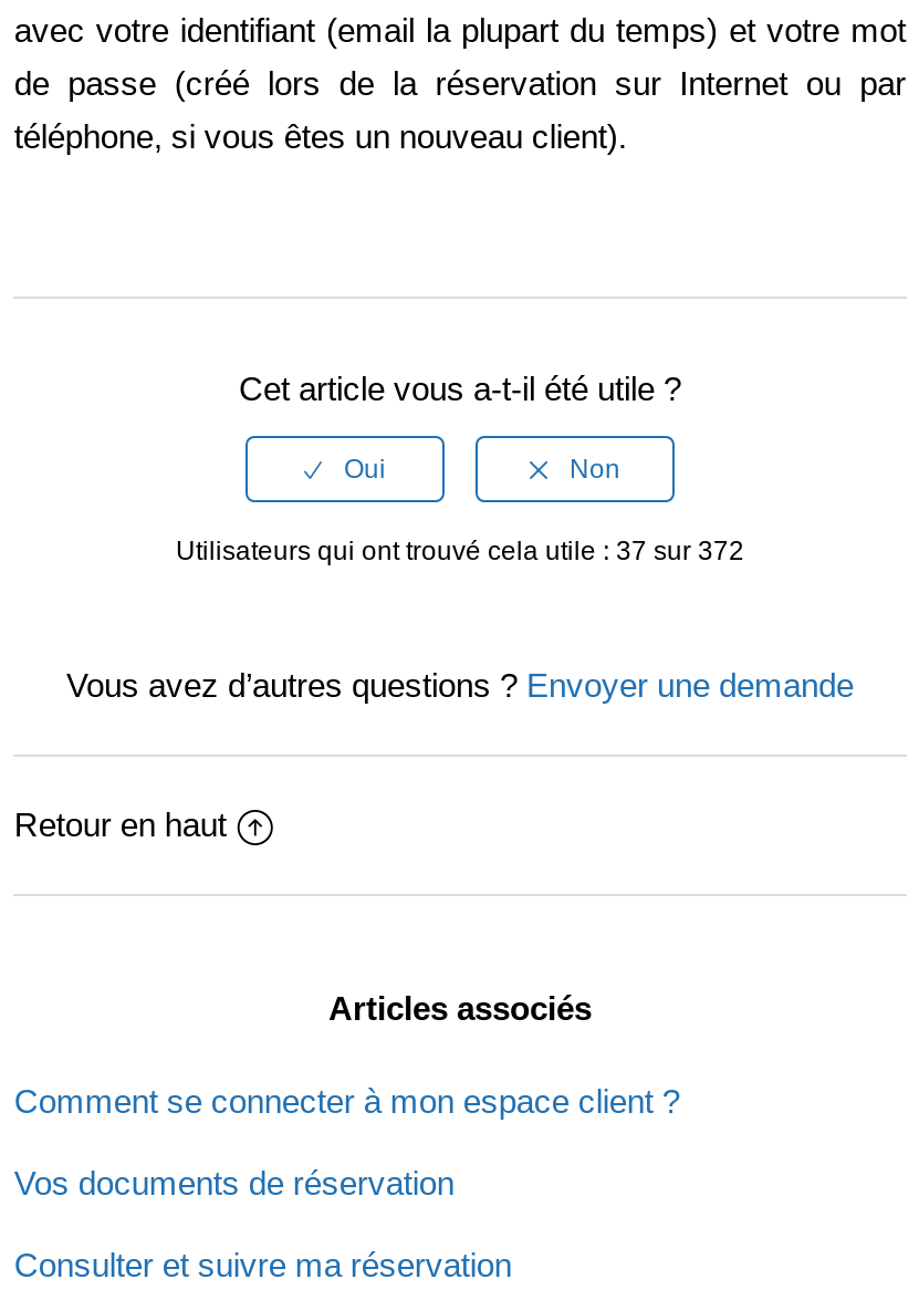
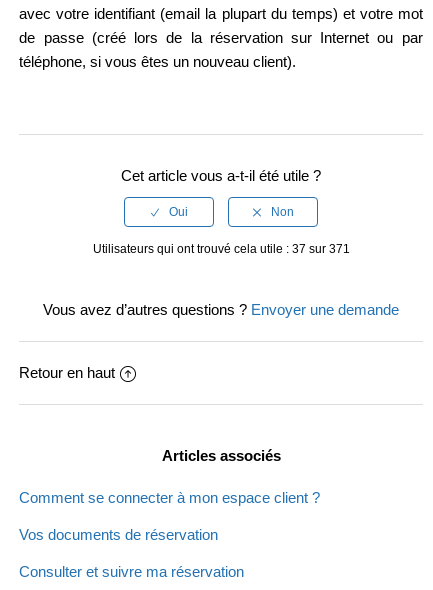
[176,535,744,566] Utilisateurs qui ont trouvé cela utile : 37 sur 372 -> [92,242,349,256] Utilisateurs qui ont trouvé cela utile : 37 sur 371

